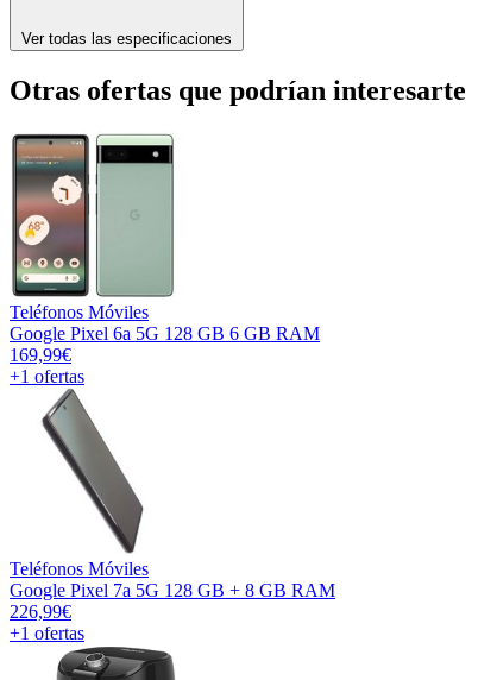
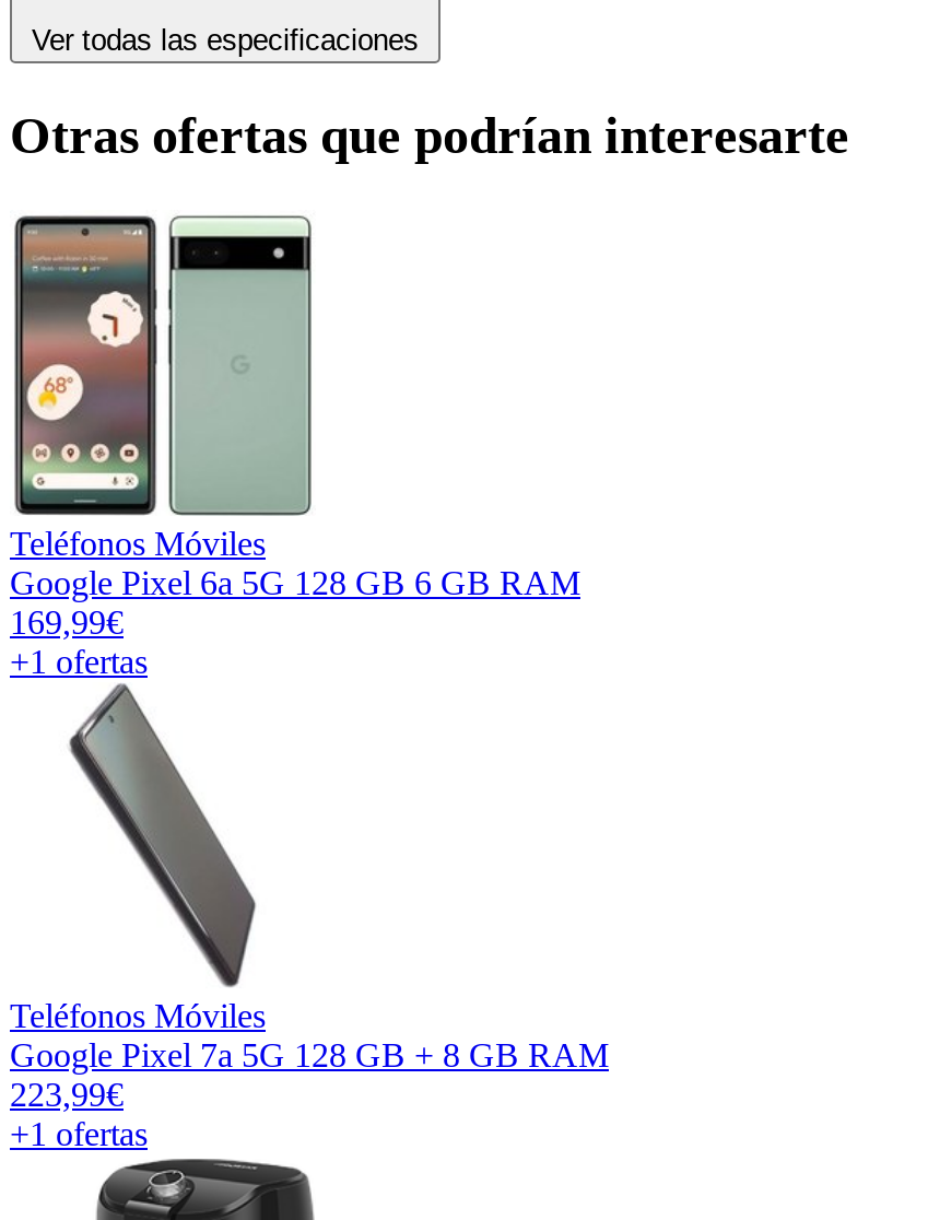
[10,601,71,622] 226,99€ -> [10,1075,124,1112] 223,99€

